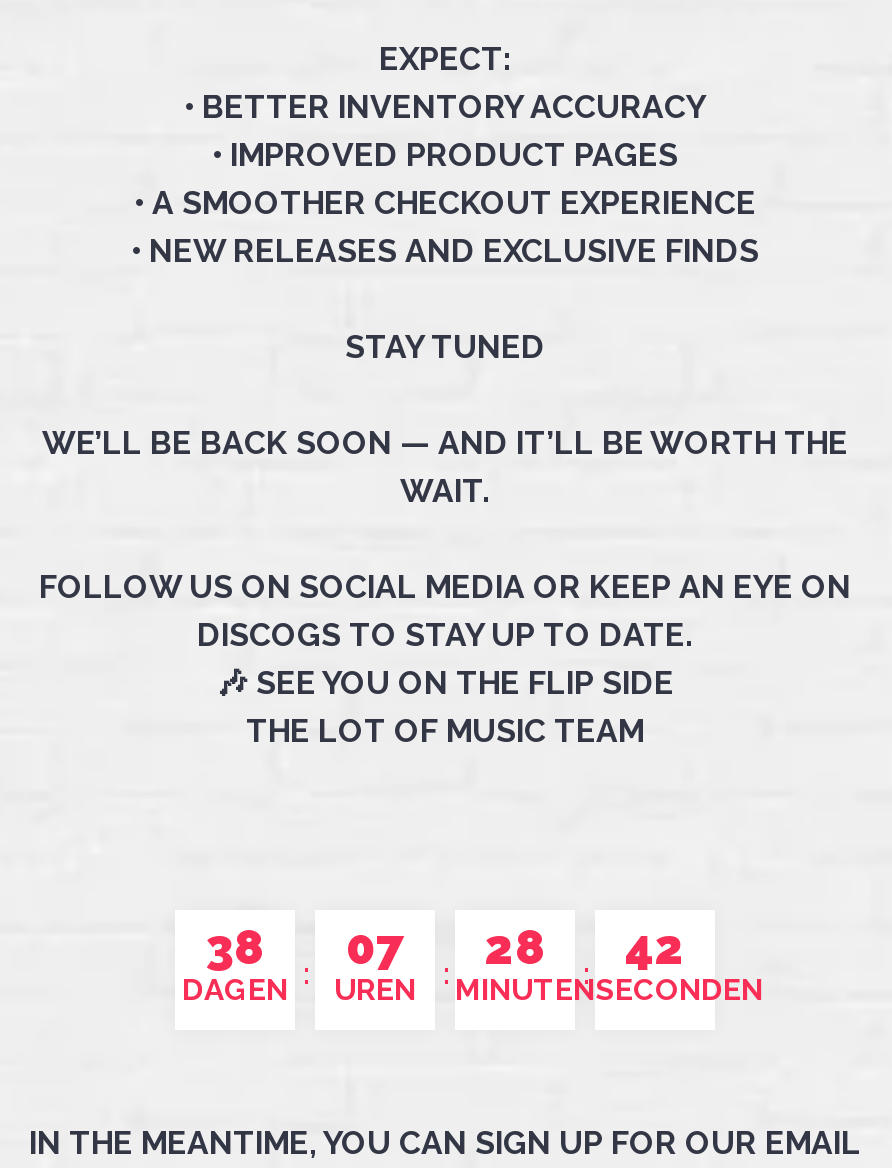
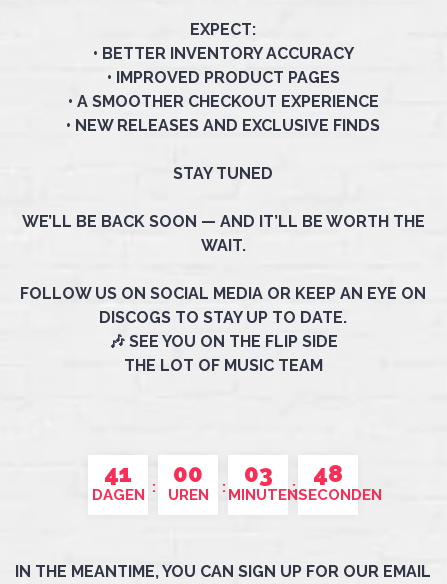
[206,918,264,976] 38 -> [104,459,132,488] 41
[346,918,404,976] 07 -> [173,459,203,488] 00
[485,918,545,976] 28 -> [243,459,272,488] 03
[625,918,685,976] 42 -> [313,459,343,488] 48

